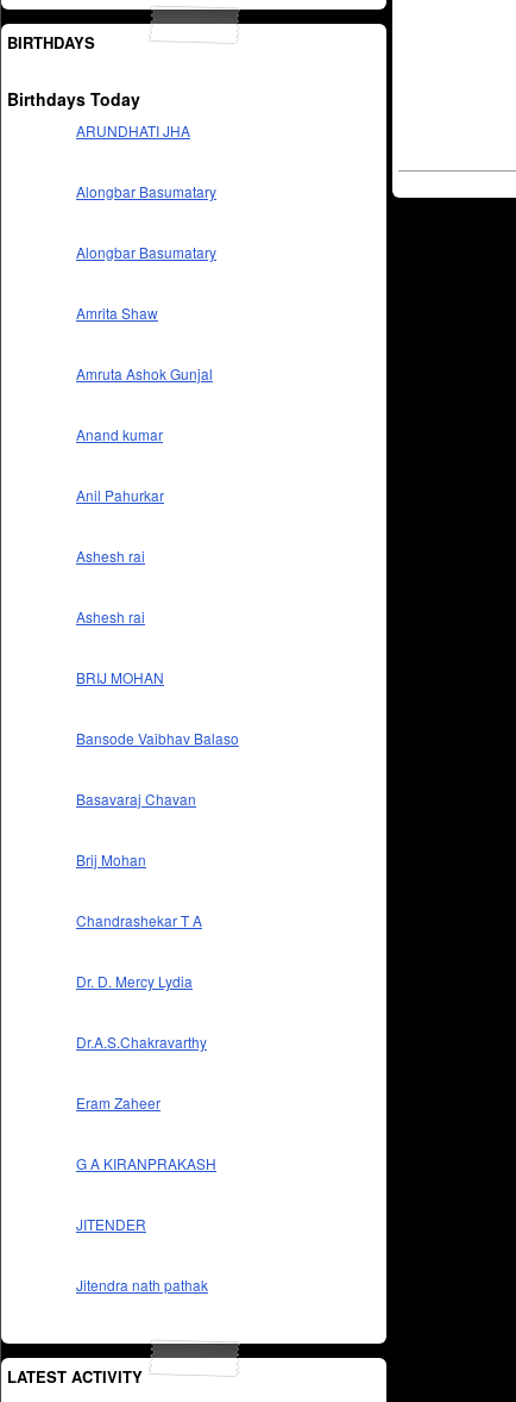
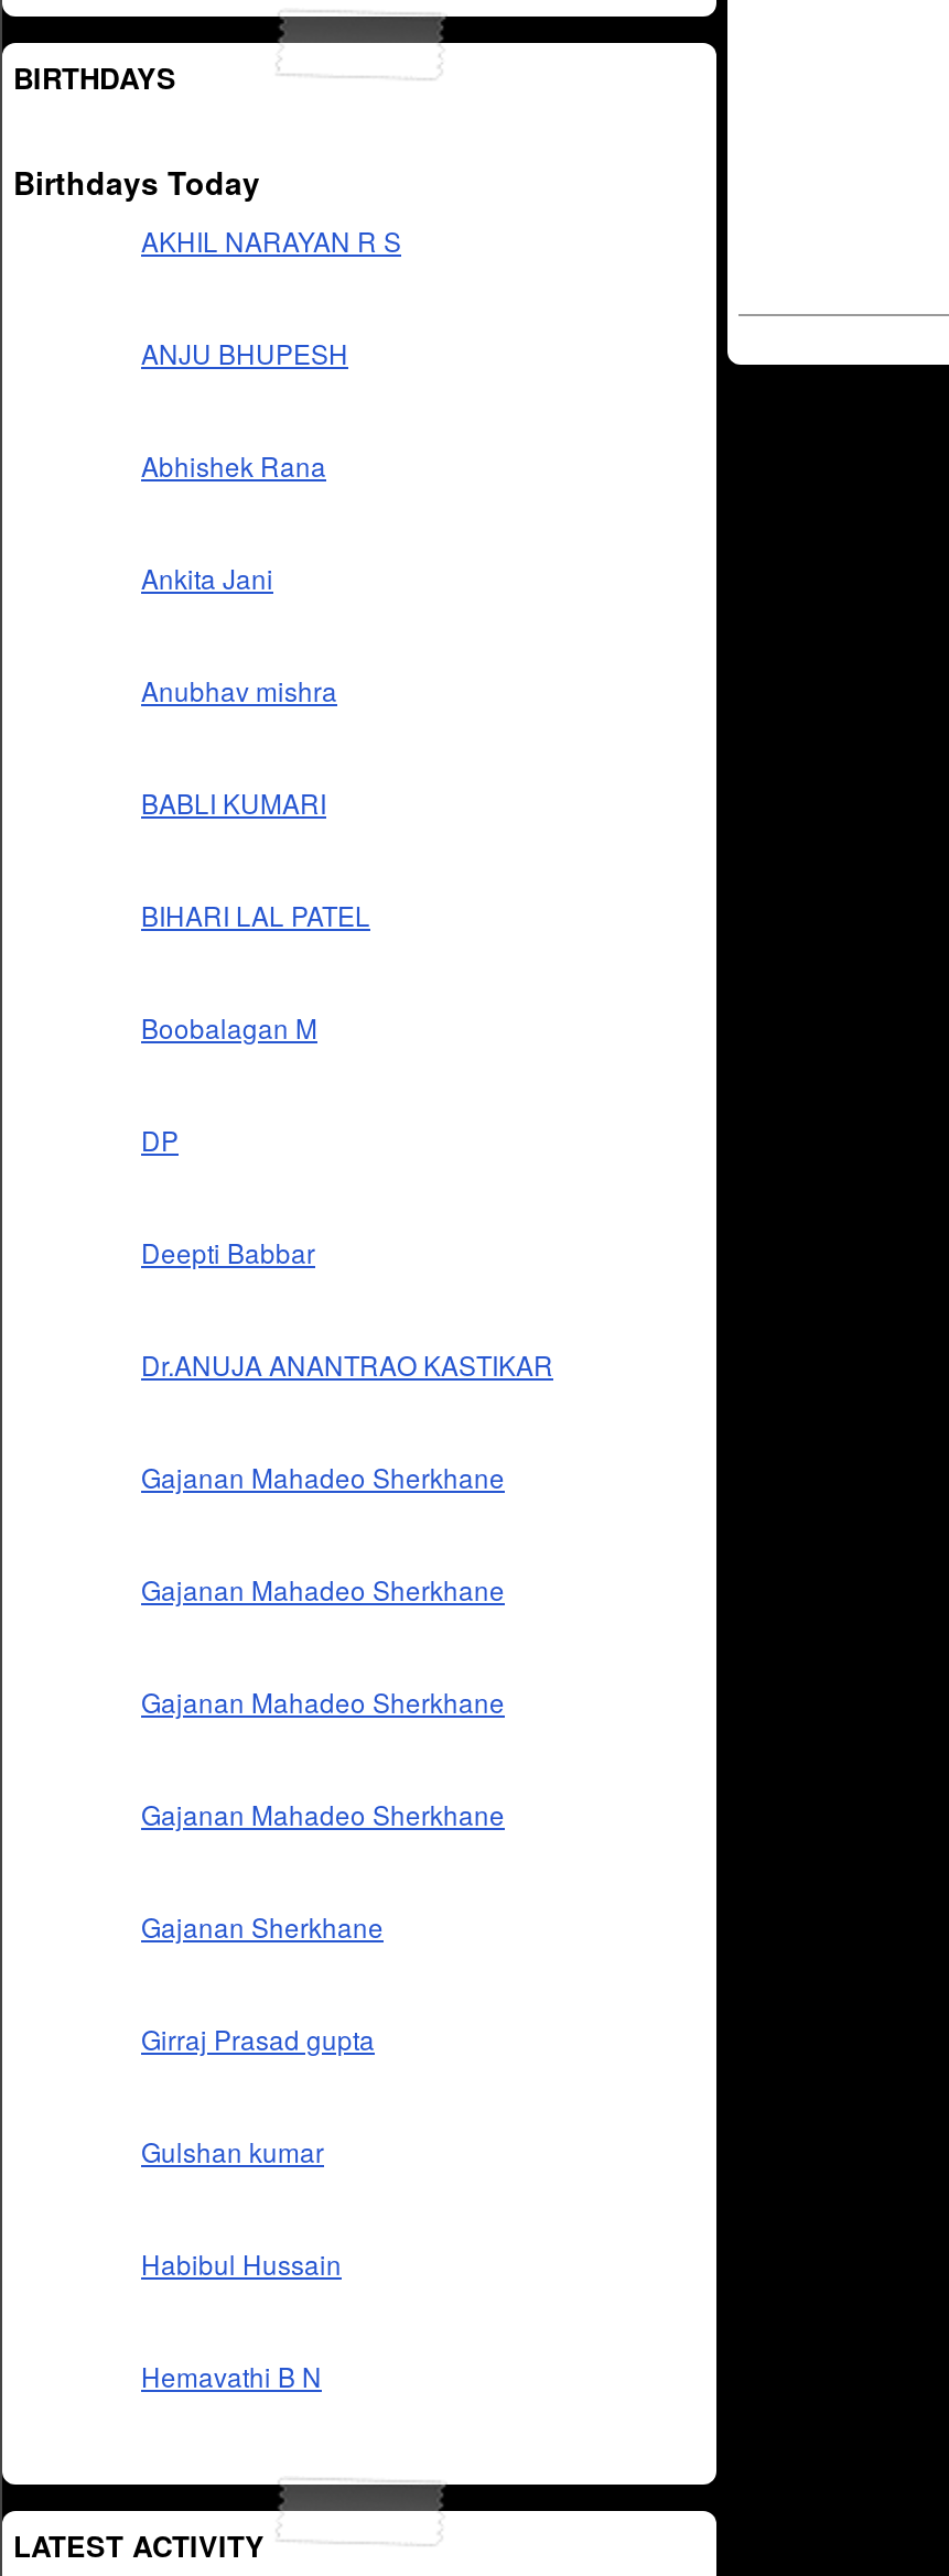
[76,120,190,141] ARUNDHATI JHA -> [141,222,401,259] AKHIL NARAYAN R S
[76,181,216,201] Alongbar Basumatary -> [141,334,348,372] ANJU BHUPESH
[76,242,216,262] Alongbar Basumatary -> [141,446,326,484] Abhishek Rana
[76,303,158,323] Amrita Shaw -> [141,559,273,596] Ankita Jani
[76,363,213,384] Amruta Ashok Gunjal -> [141,671,337,709] Anubhav mishra
[76,424,163,444] Anand kumar -> [141,784,326,821] BABLI KUMARI
[76,485,164,505] Anil Pahurkar -> [141,896,370,933] BIHARI LAL PATEL
[76,546,145,566] Ashesh rai -> [141,1008,317,1046] Boobalagan M
[76,606,145,627] Ashesh rai -> [141,1121,179,1158] DP
[76,667,164,687] BRIJ MOHAN -> [141,1233,315,1271] Deepti Babbar
[76,728,239,748] Bansode Vaibhav Balaso -> [141,1346,553,1383] Dr.ANUJA ANANTRAO KASTIKAR
[76,789,196,809] Basavaraj Chavan -> [141,1458,505,1495] Gajanan Mahadeo Sherkhane
[76,849,146,870] Brij Mohan -> [141,1570,505,1608] Gajanan Mahadeo Sherkhane
[76,910,202,930] Chandrashekar T A -> [141,1683,505,1720] Gajanan Mahadeo Sherkhane
[76,971,193,991] Dr. D. Mercy Lydia -> [141,1795,505,1833] Gajanan Mahadeo Sherkhane
[76,1032,207,1052] Dr.A.S.Chakravarthy -> [141,1907,384,1945] Gajanan Sherkhane
[76,1092,161,1113] Eram Zaheer -> [141,2020,375,2057] Girraj Prasad gupta
[76,1153,216,1173] G A KIRANPRAKASH -> [141,2132,324,2170] Gulshan kumar
[76,1214,146,1234] JITENDER -> [141,2245,342,2282] Habibul Hussain
[76,1275,208,1295] Jitendra nath pathak -> [141,2357,322,2394] Hemavathi B N

